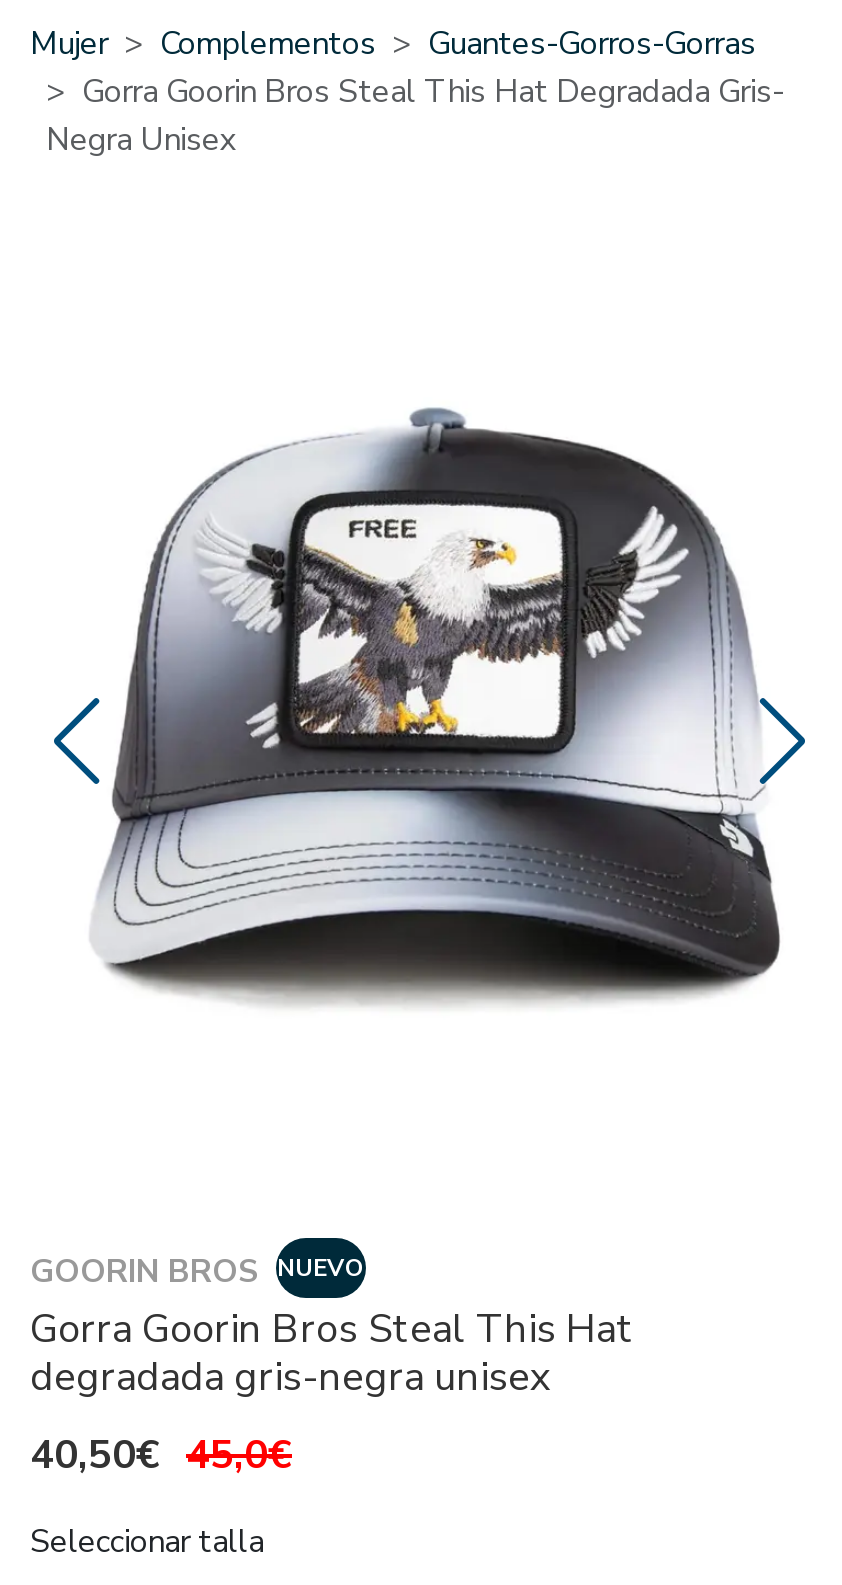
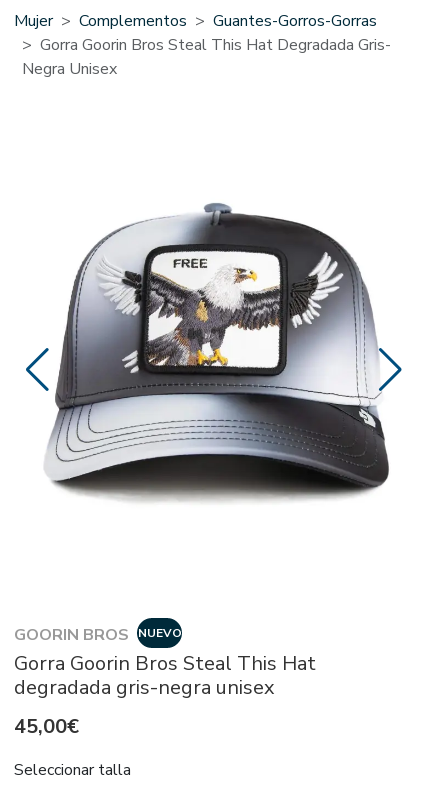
[30,1429,292,1483] 40,50€ 45,0€ -> [14,713,79,740] 45,00€

